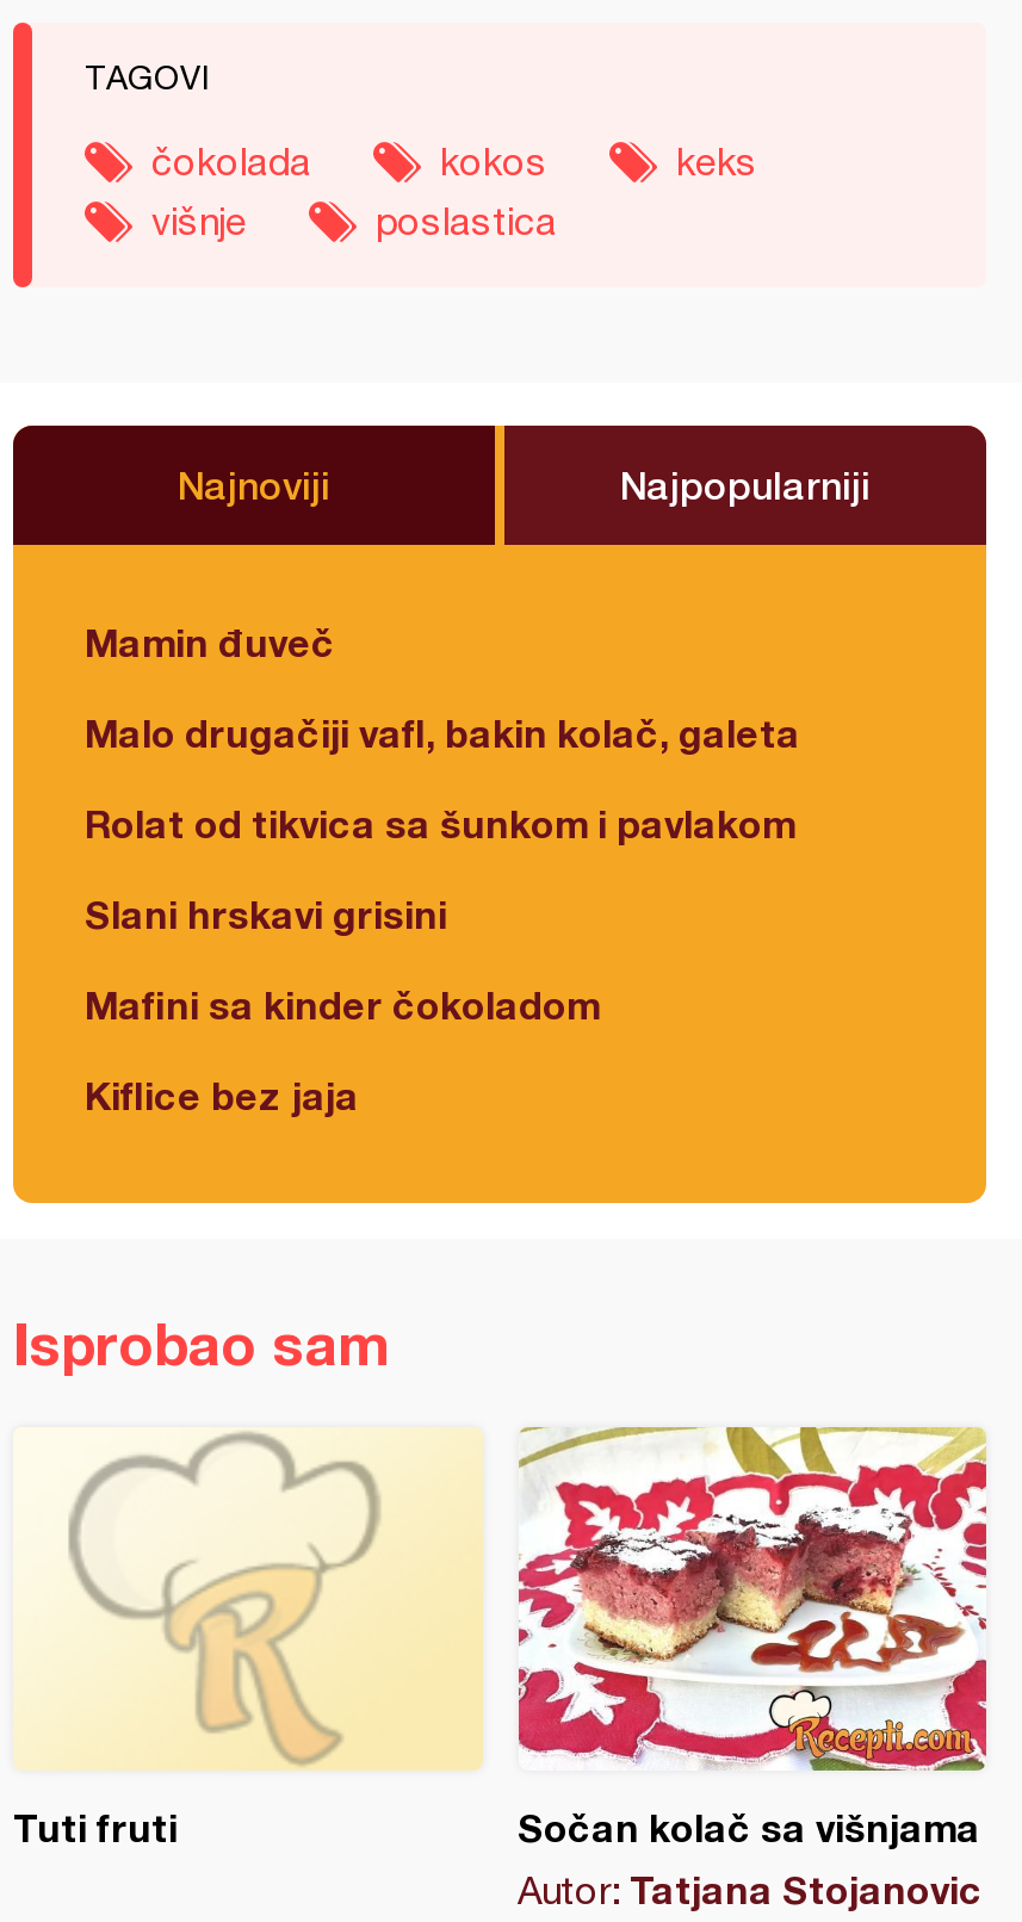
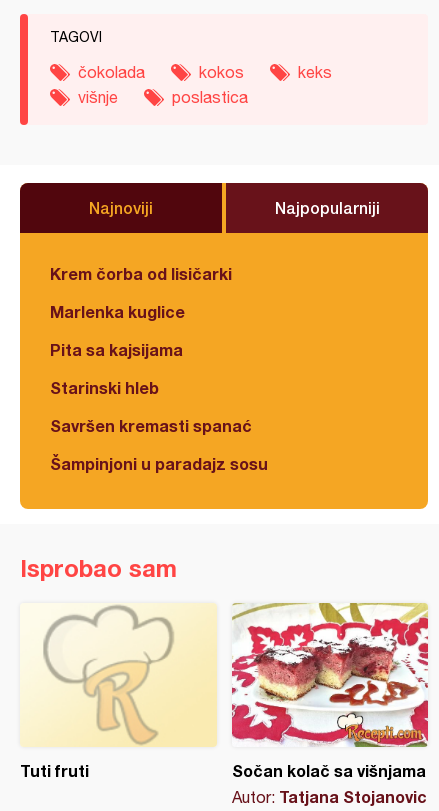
[85,618,335,663] Mamin đuveč -> [50,264,232,283] Krem čorba od lisičarki
[85,709,800,754] Malo drugačiji vafl, bakin kolač, galeta -> [50,302,185,321] Marlenka kuglice
[85,799,795,845] Rolat od tikvica sa šunkom i pavlakom -> [50,340,183,359] Pita sa kajsijama
[85,890,447,935] Slani hrskavi grisini -> [50,378,159,397] Starinski hleb
[85,981,600,1026] Mafini sa kinder čokoladom -> [50,416,252,435] Savršen kremasti spanać
[85,1071,359,1116] Kiflice bez jaja -> [50,454,268,473] Šampinjoni u paradajz sosu

